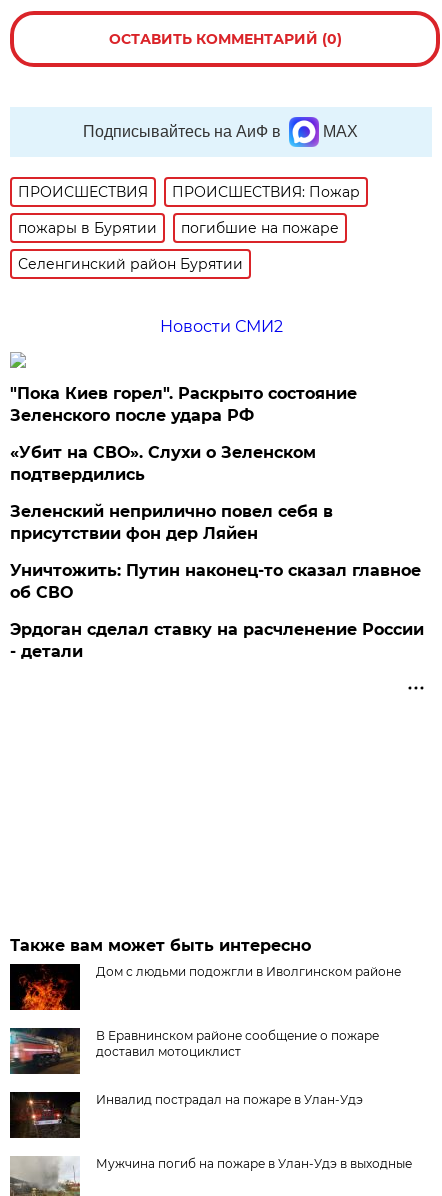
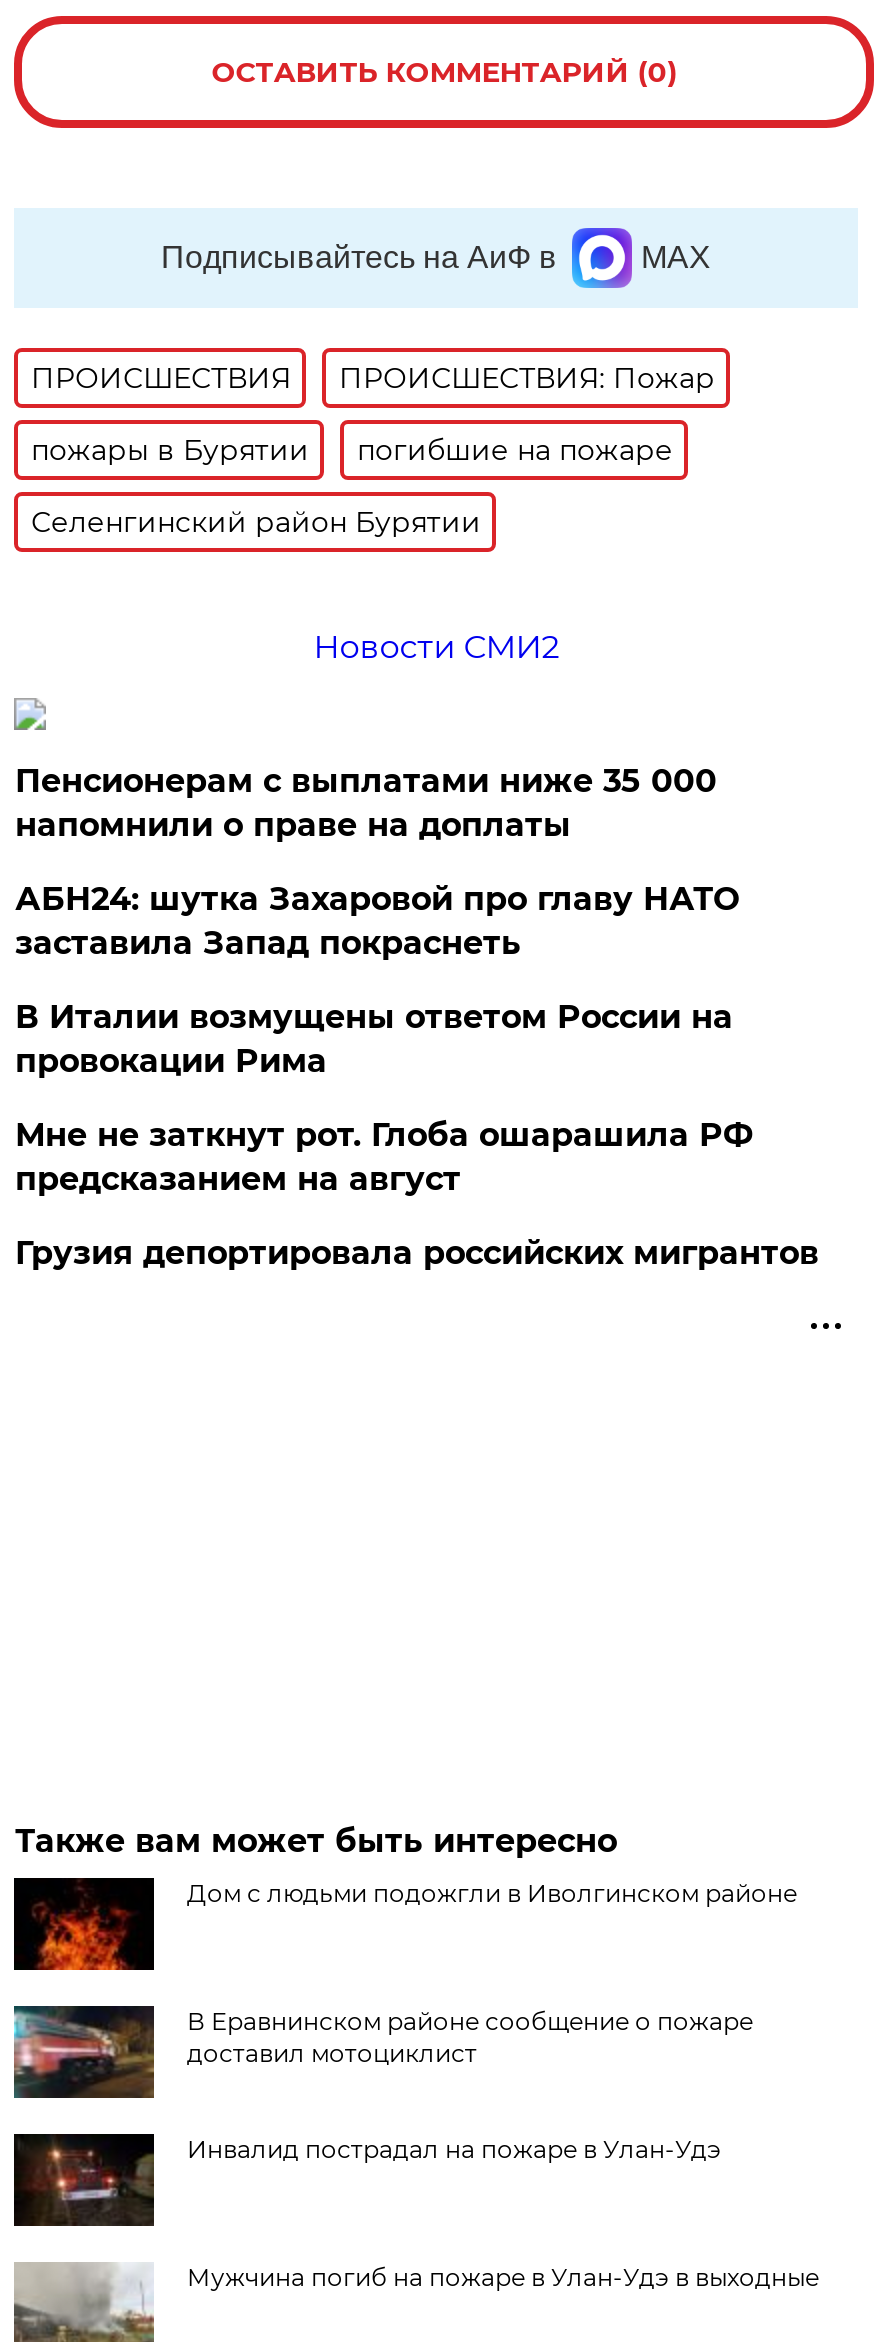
[10,384,357,425] "Пока Киев горел". Раскрыто состояние | Зеленского после удара РФ -> [15,762,717,844] Пенсионерам с выплатами ниже 35 000 | напомнили о праве на доплаты
[10,443,316,484] «Убит на СВО». Слухи о Зеленском | подтвердились -> [15,880,739,962] АБН24: шутка Захаровой про главу НАТО | заставила Запад покраснеть
[10,502,333,543] Зеленский неприлично повел cебя в | присутствии фон дер Ляйен -> [15,998,733,1080] В Италии возмущены ответом России на | провокации Рима
[10,561,421,602] Уничтожить: Путин наконец-то сказал главное | об СВО -> [15,1116,753,1198] Мне не заткнут рот. Глоба ошарашила РФ | предсказанием на август
[10,620,424,661] Эрдоган сделал ставку на расчленение России | - детали -> [15,1234,819,1272] Грузия депортировала российских мигрантов

